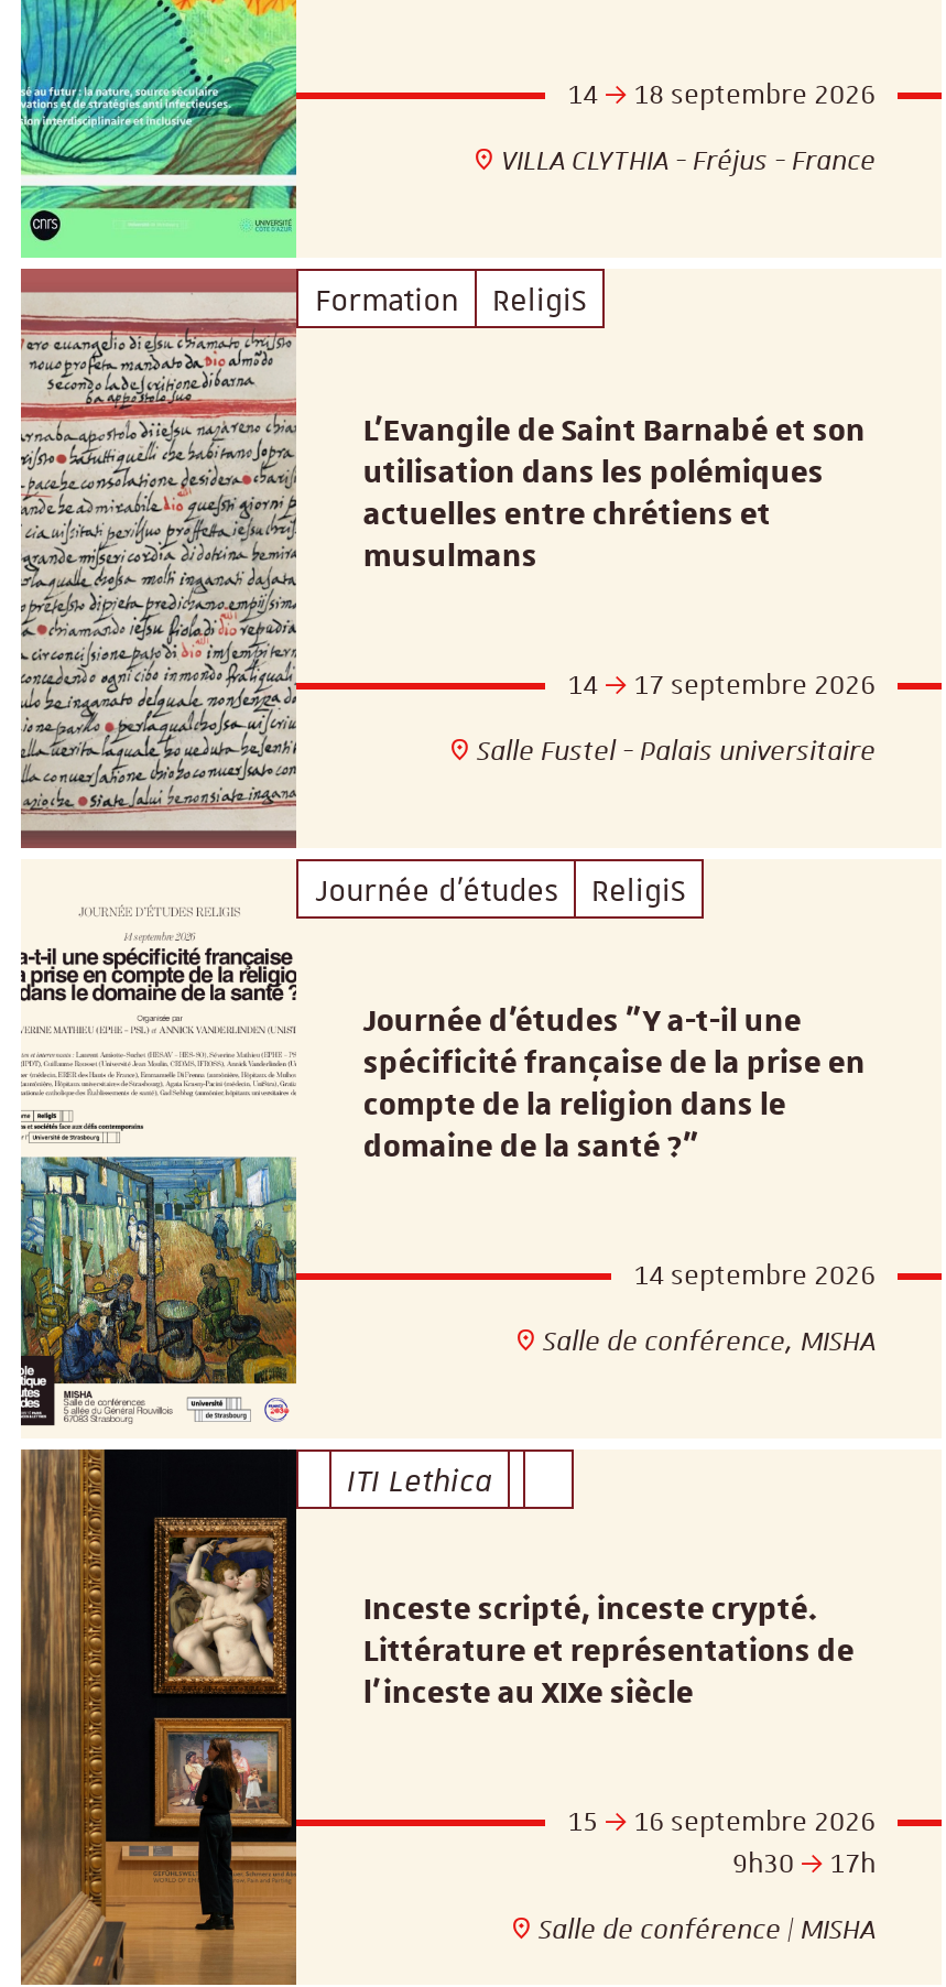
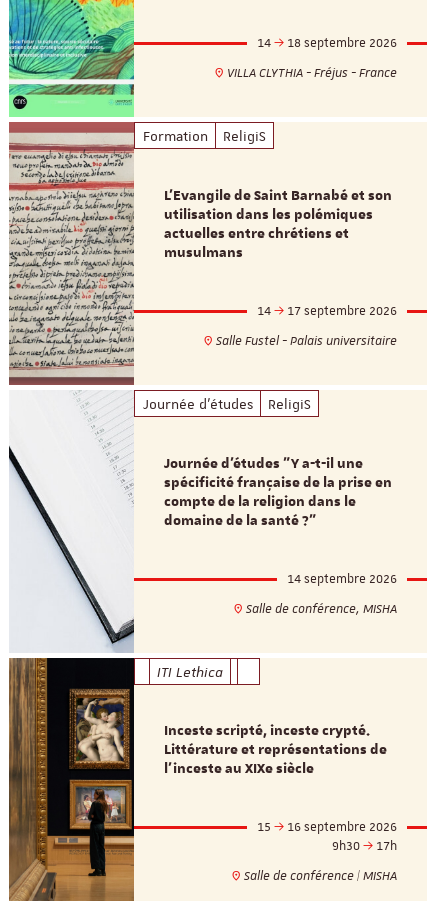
[19,888,298,1436] [image] -> [8,390,135,653] [image]

